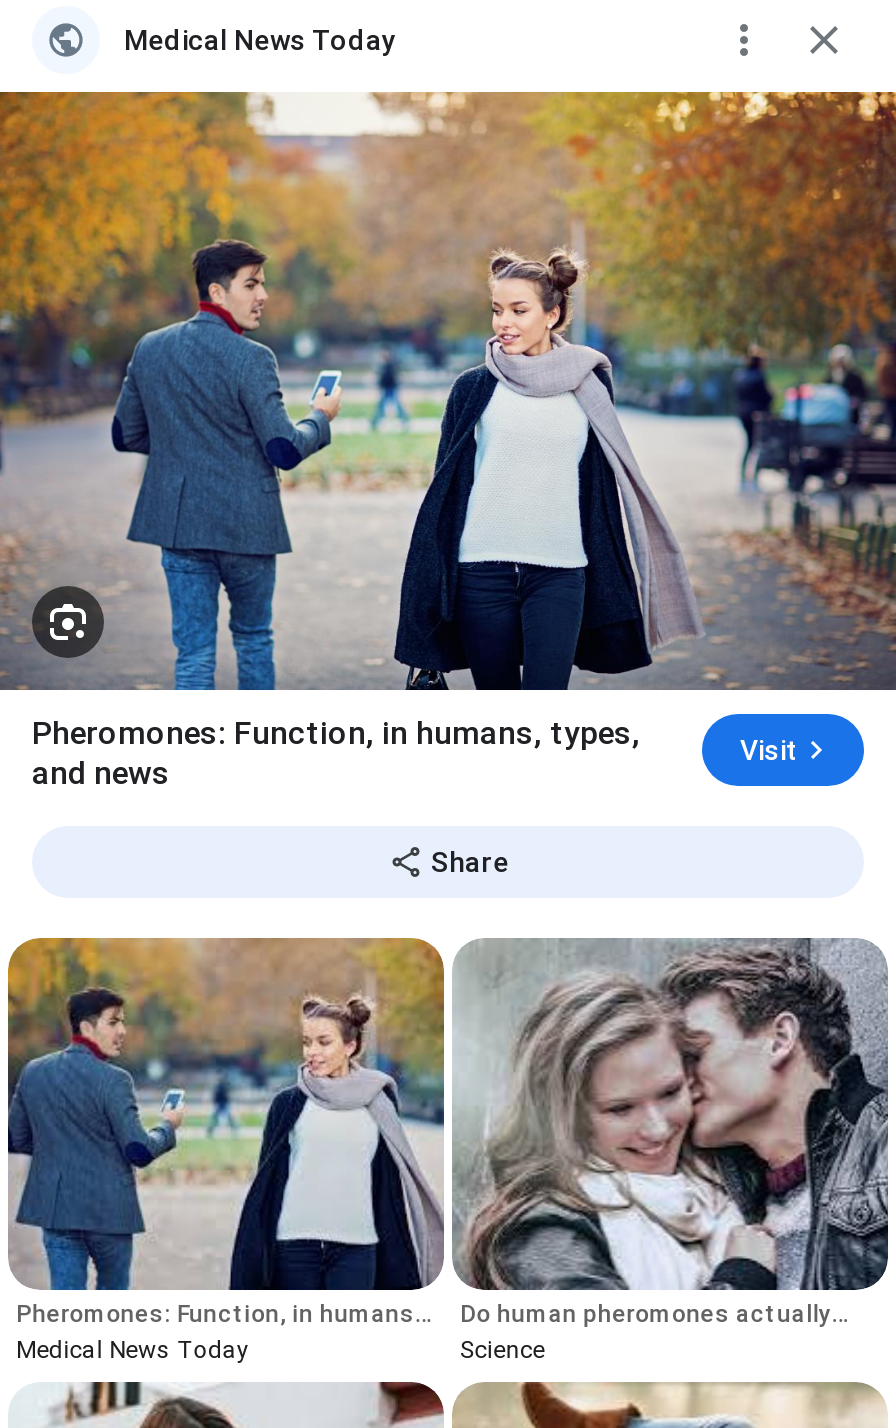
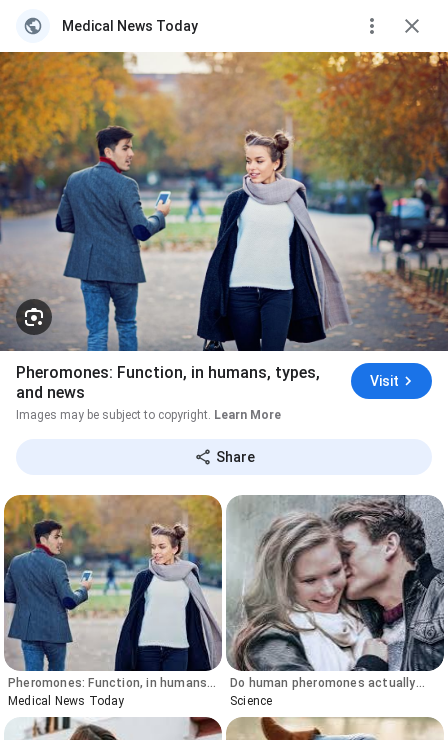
none -> [16,408,281,422] Images may be subject to copyright. Learn More

